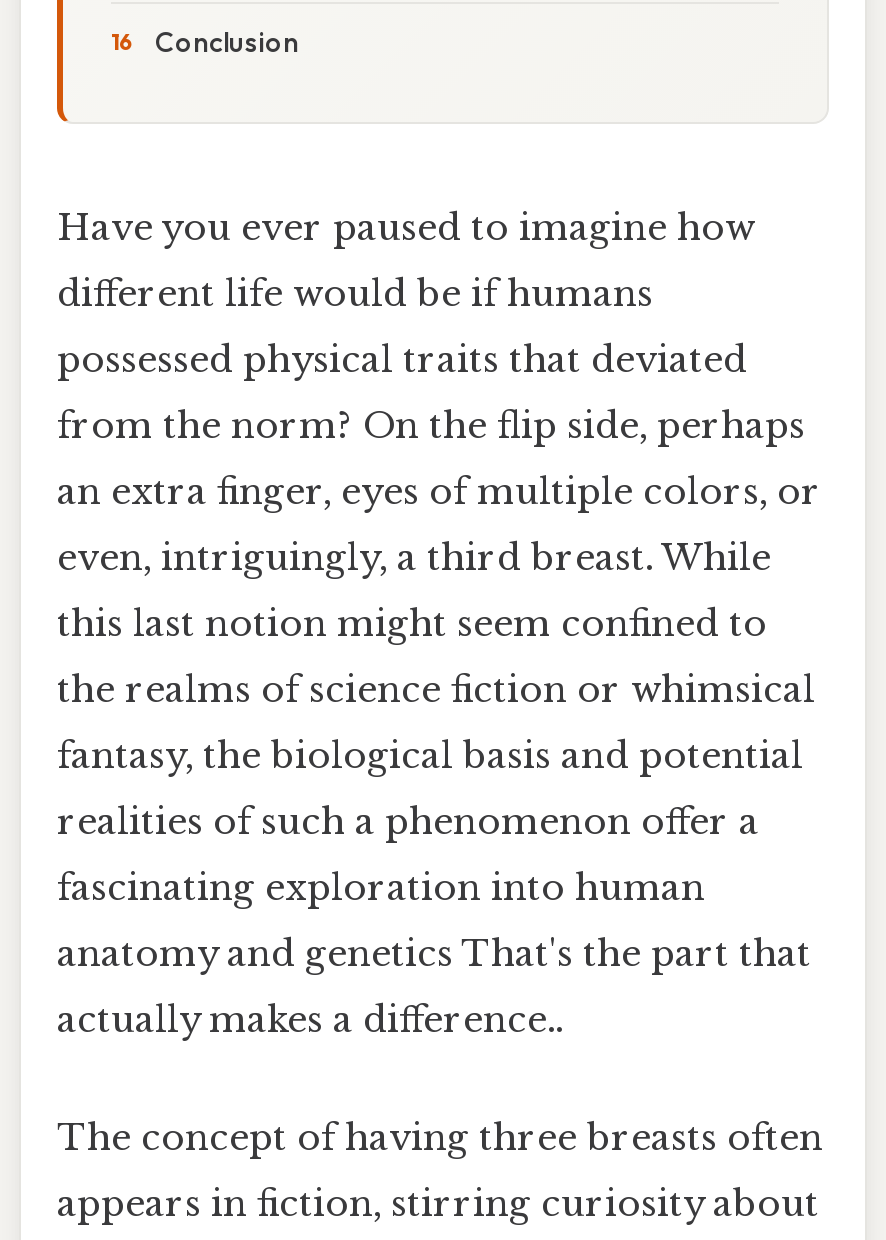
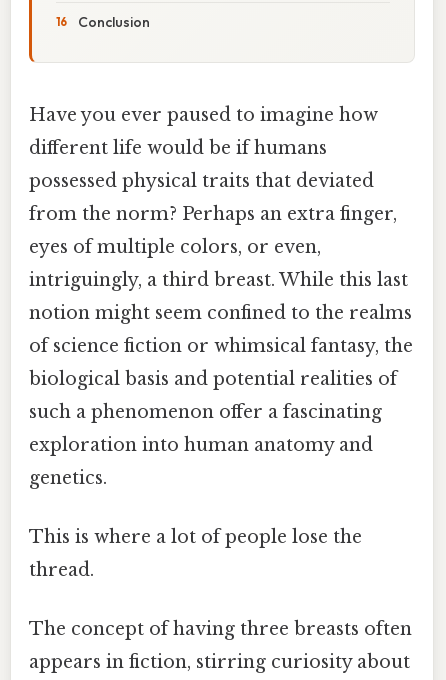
[57,404,821,1042] from the norm? On the flip side, perhaps | an extra finger, eyes of multiple colors, or | even, intriguingly, a third breast. While | this last notion might seem confined to | the realms of science fiction or whimsical | fantasy, the biological basis and potential | realities of such a phenomenon offer a | fascinating exploration into human | anatomy and genetics That's the part that | actually makes a difference.. -> [29,203,413,581] from the norm? Perhaps an extra finger, | eyes of multiple colors, or even, | intriguingly, a third breast. While this last | notion might seem confined to the realms | of science fiction or whimsical fantasy, the | biological basis and potential realities of | such a phenomenon offer a fascinating | exploration into human anatomy and | genetics. | This is where a lot of people lose the | thread.

